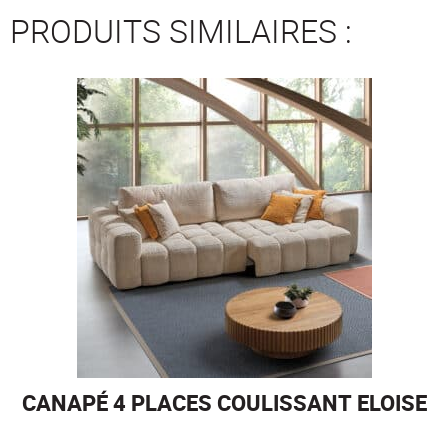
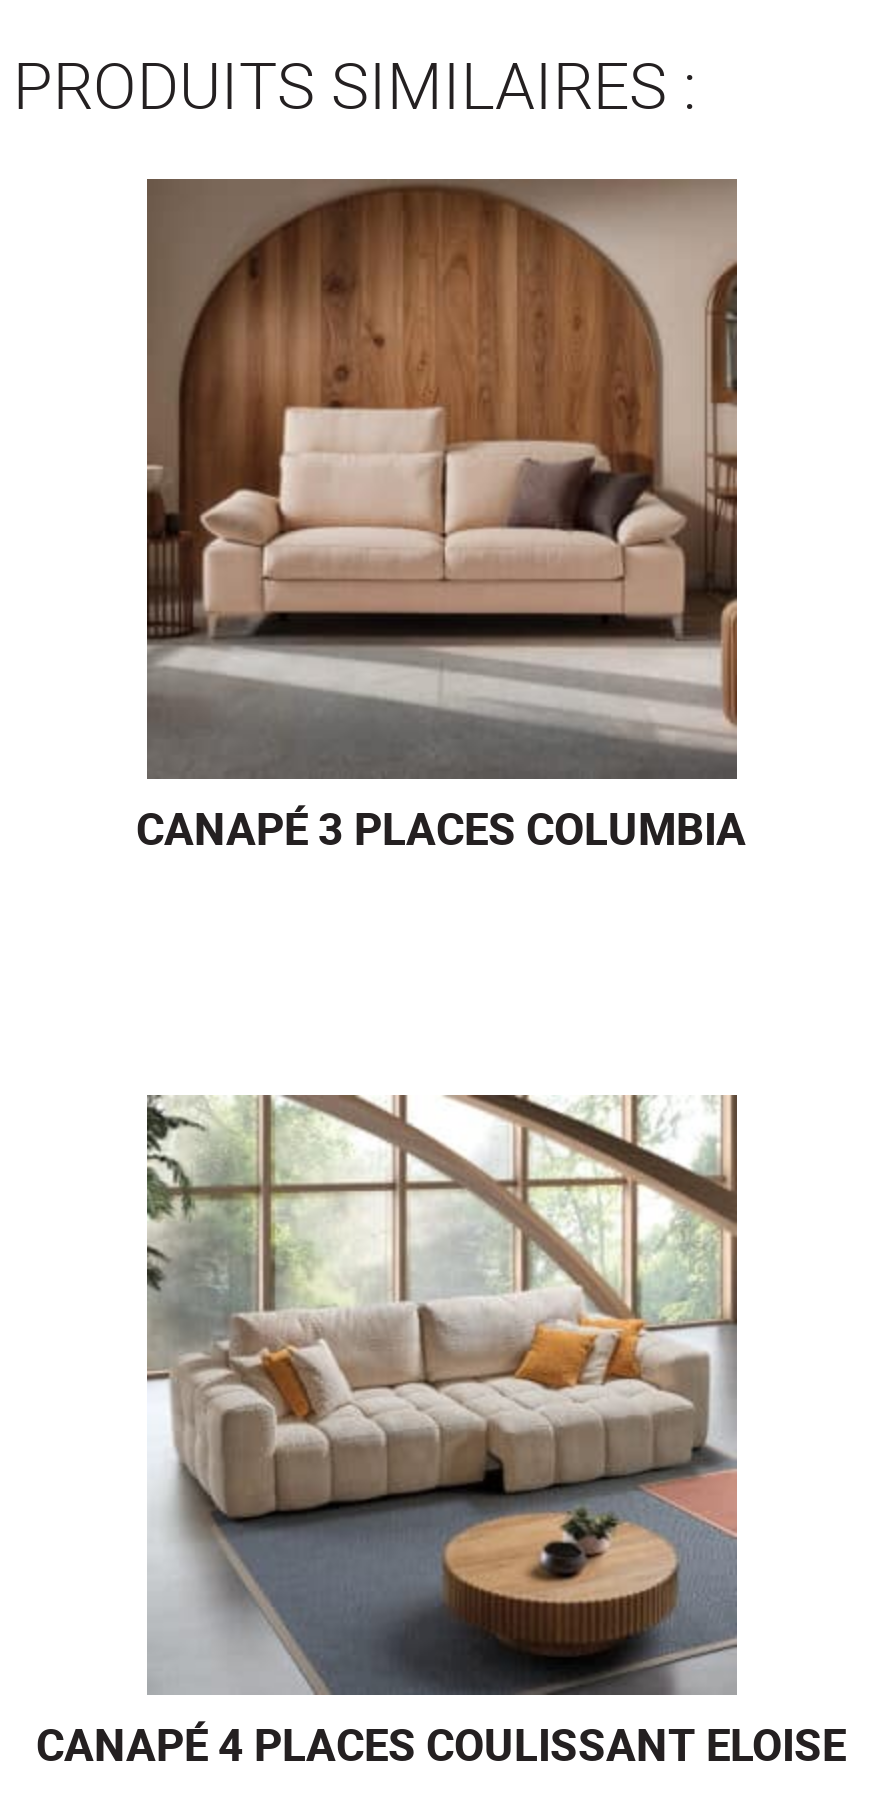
none -> [136,177,746,862] [image] | CANAPÉ 3 PLACES COLUMBIA

